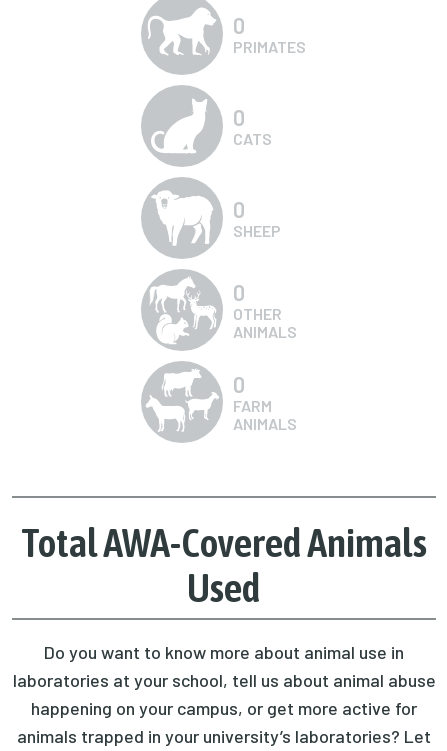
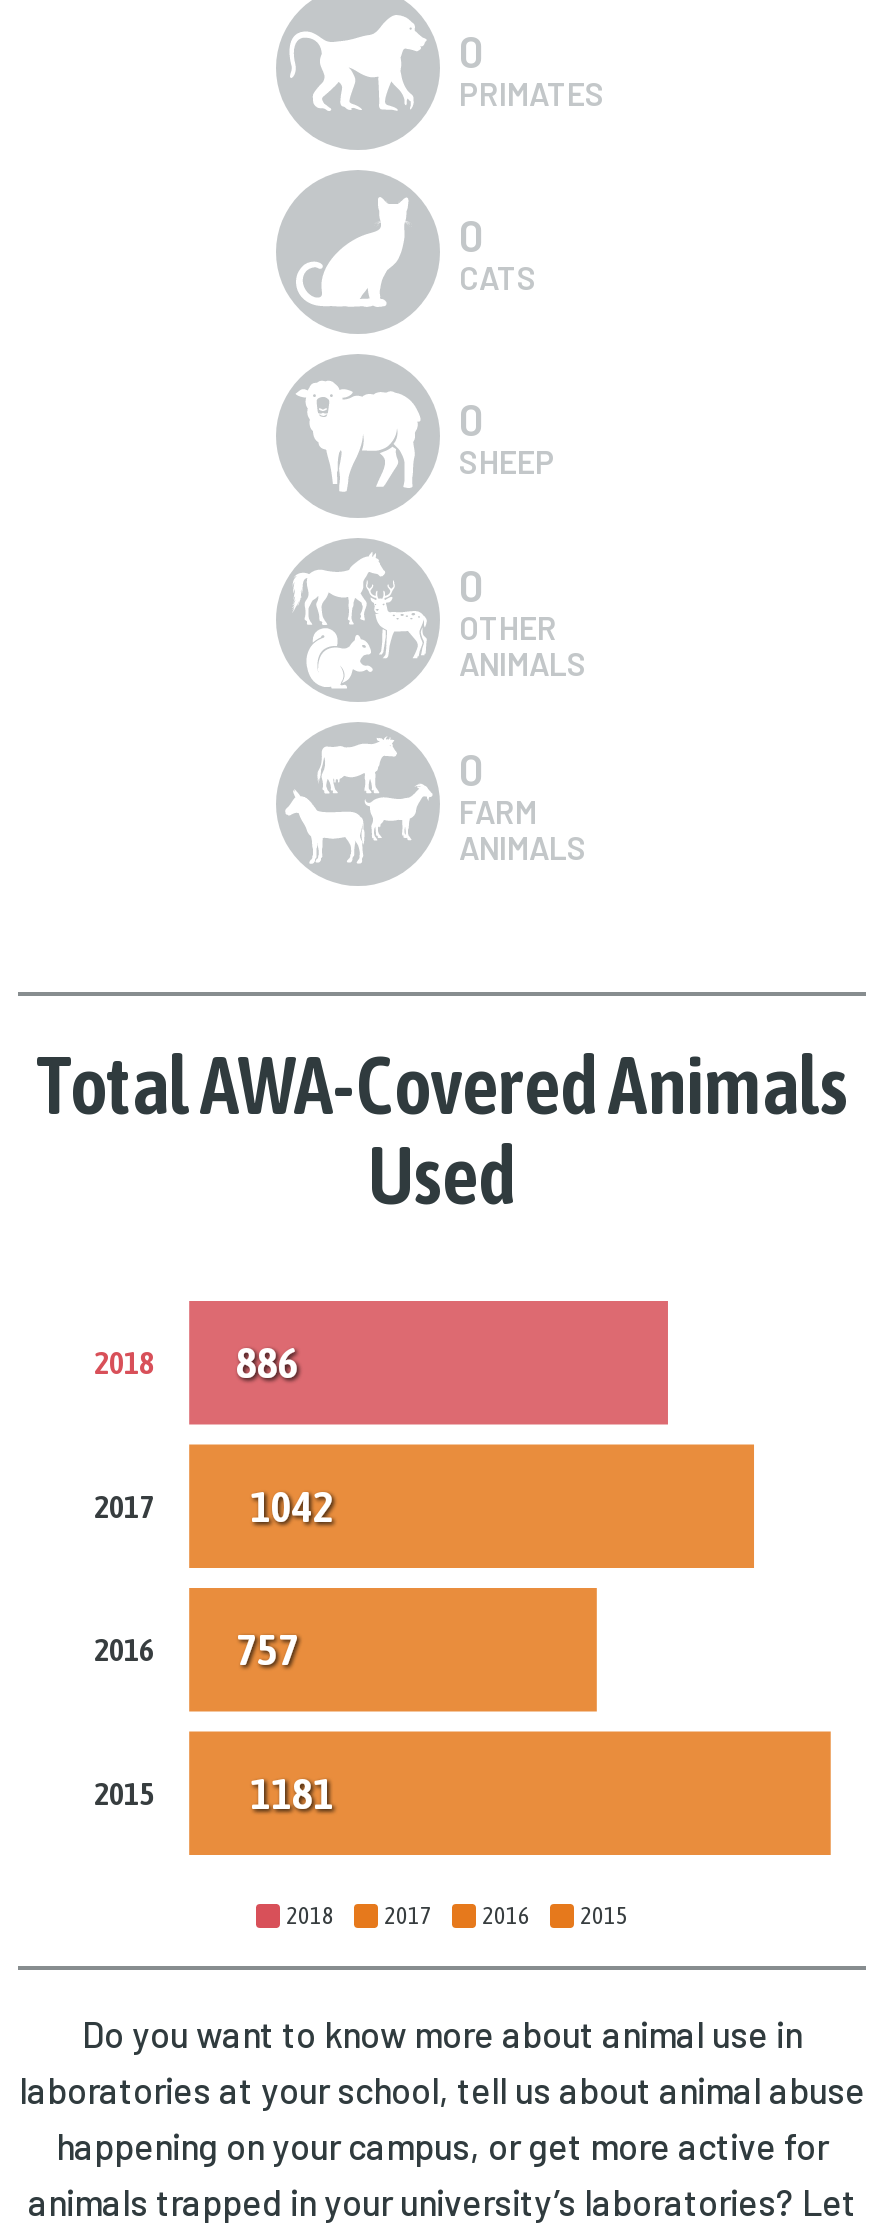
none -> [94,1345,154,1382] 2018
none -> [94,1489,154,1526] 2017
none -> [94,1632,154,1669] 2016
none -> [94,1776,154,1813] 2015
none -> [236,1338,334,1819] 886 | 1042 | 757 | 1181
none -> [286,1903,628,1931] 2018 | 2017 | 2016 | 2015

